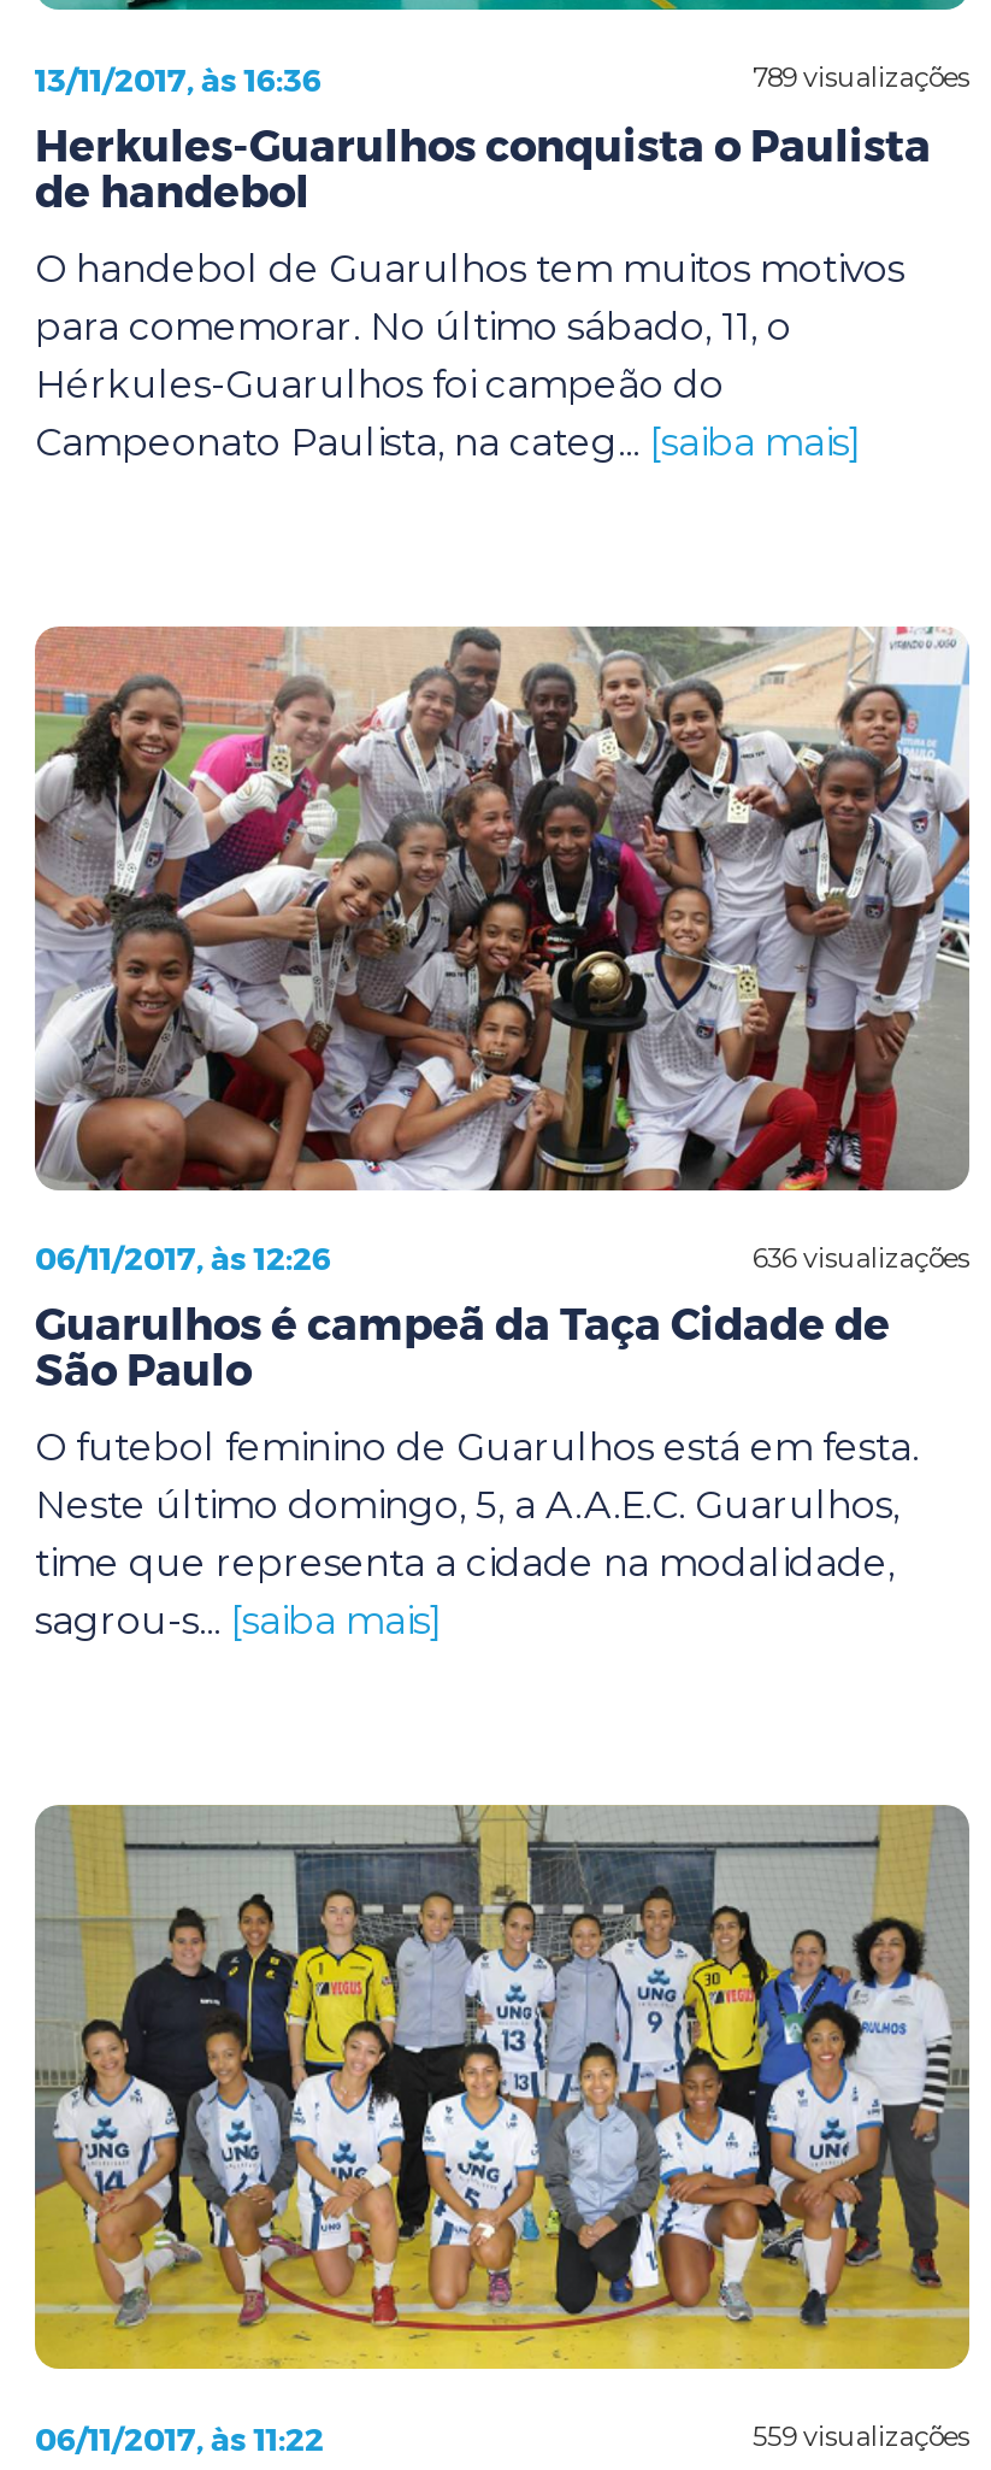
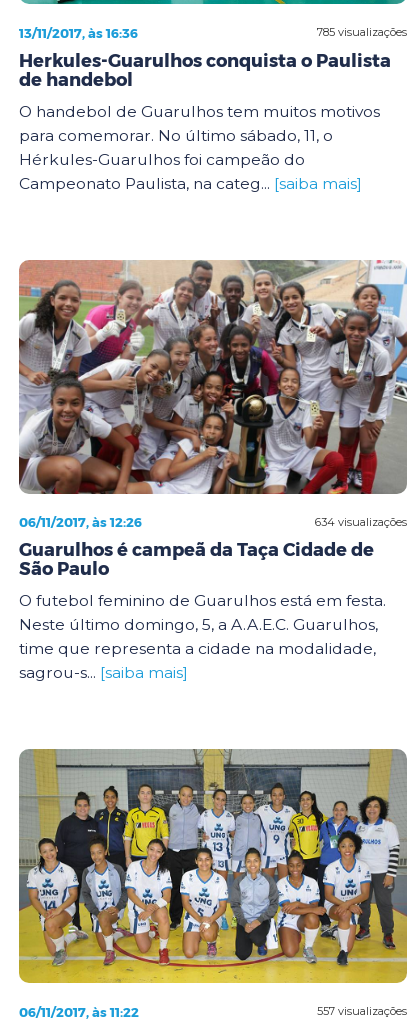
[753,60,969,94] 789 visualizações -> [317,25,407,39] 785 visualizações
[753,1240,969,1274] 636 visualizações -> [315,514,407,528] 634 visualizações
[753,2419,969,2453] 559 visualizações -> [317,1004,407,1018] 557 visualizações

